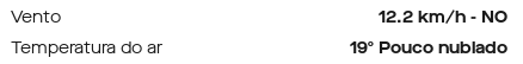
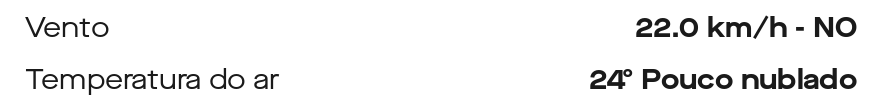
[379,6,507,28] 12.2 km/h - NO -> [635,9,857,47] 22.0 km/h - NO
[350,37,507,59] 19º Pouco nublado -> [589,61,857,99] 24º Pouco nublado

